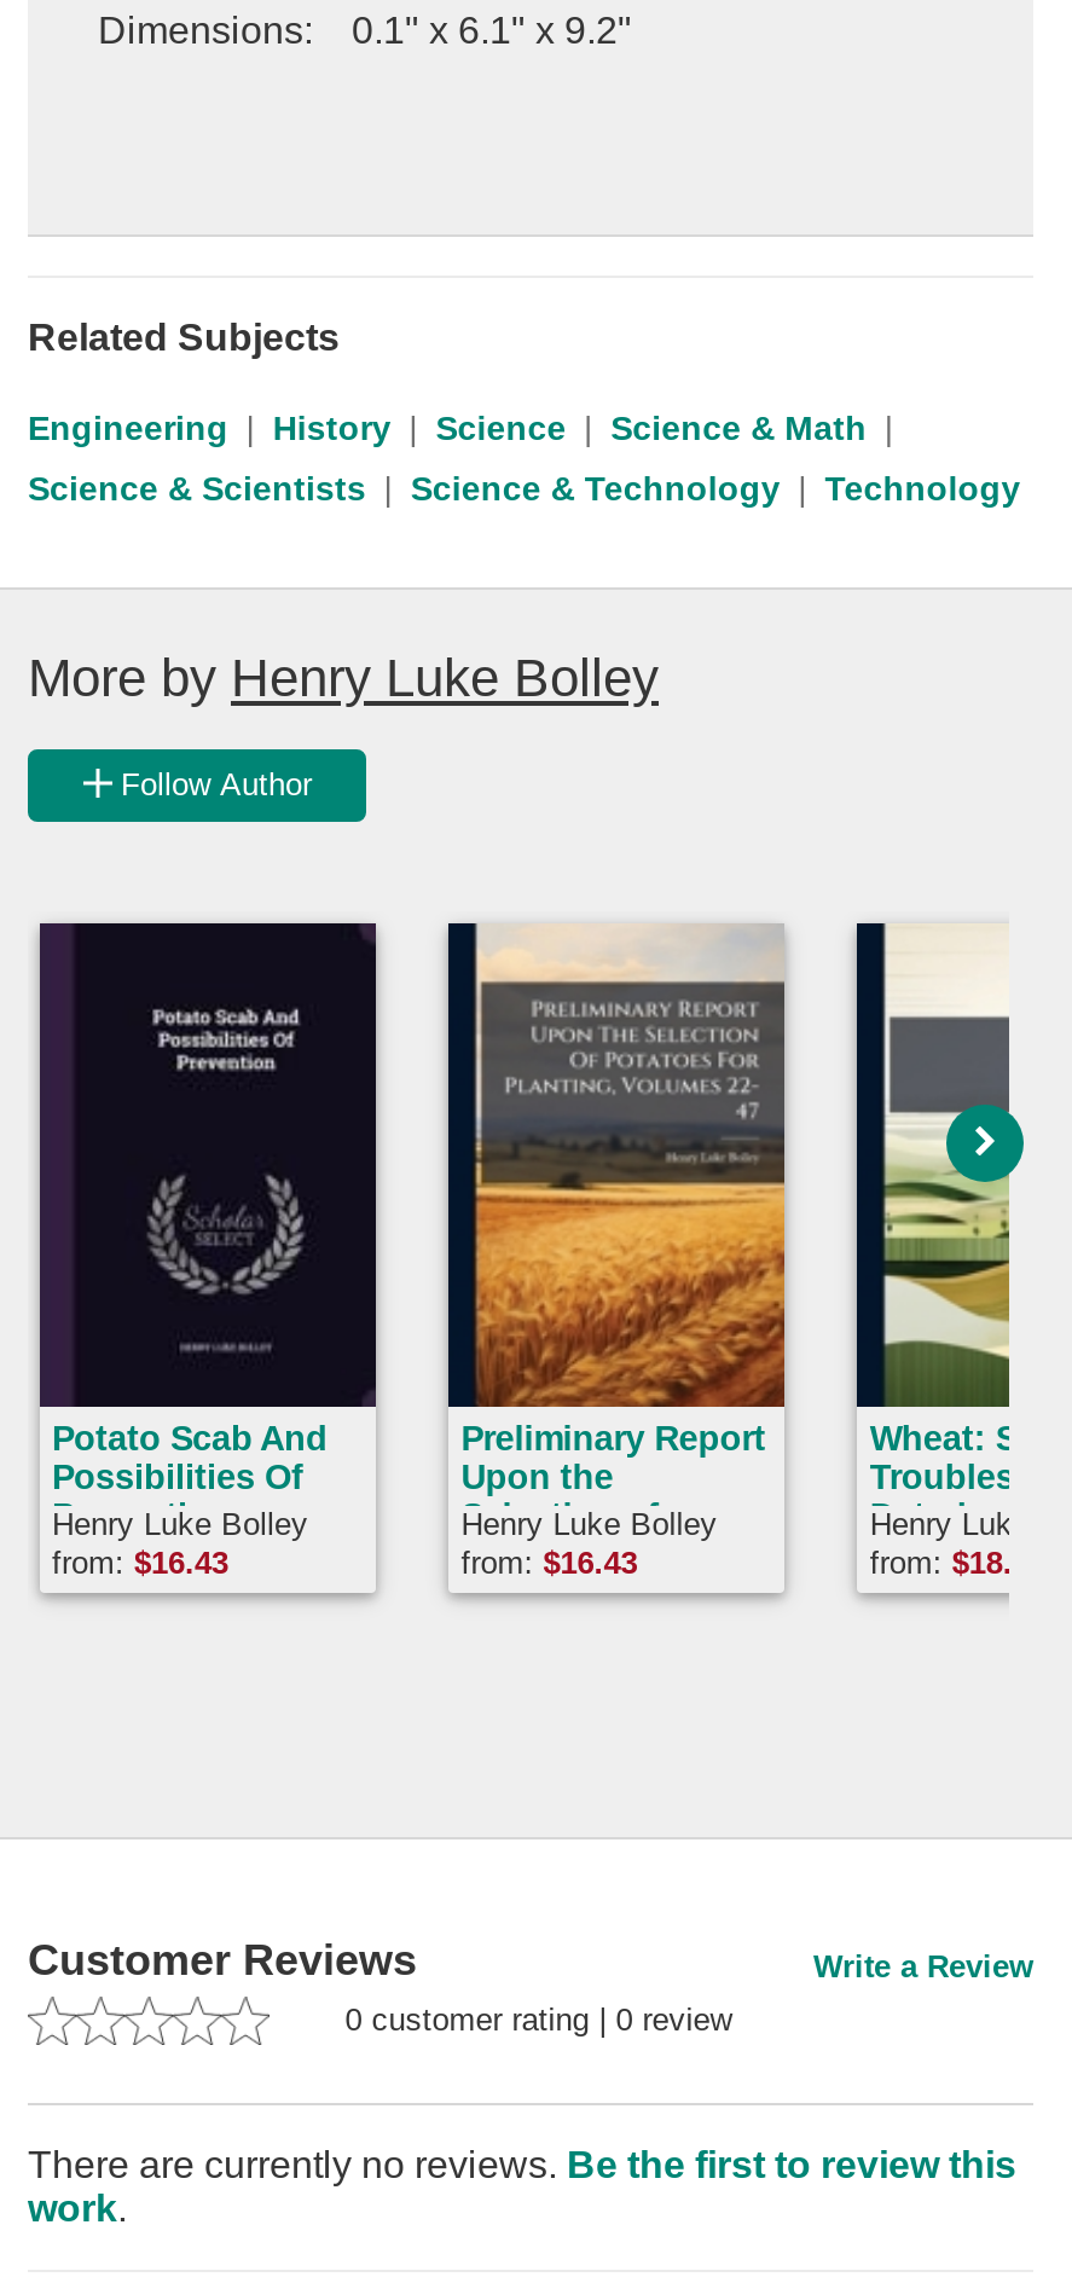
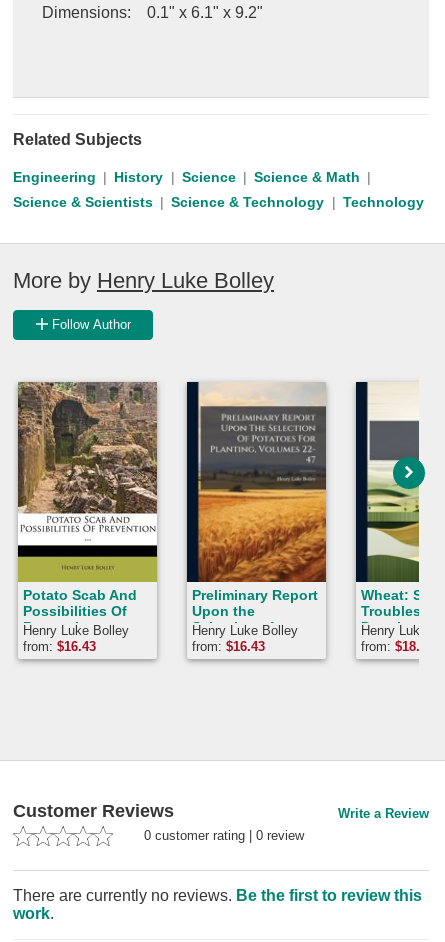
[37,921,378,1409] [image] -> [17,381,158,583] [image]

